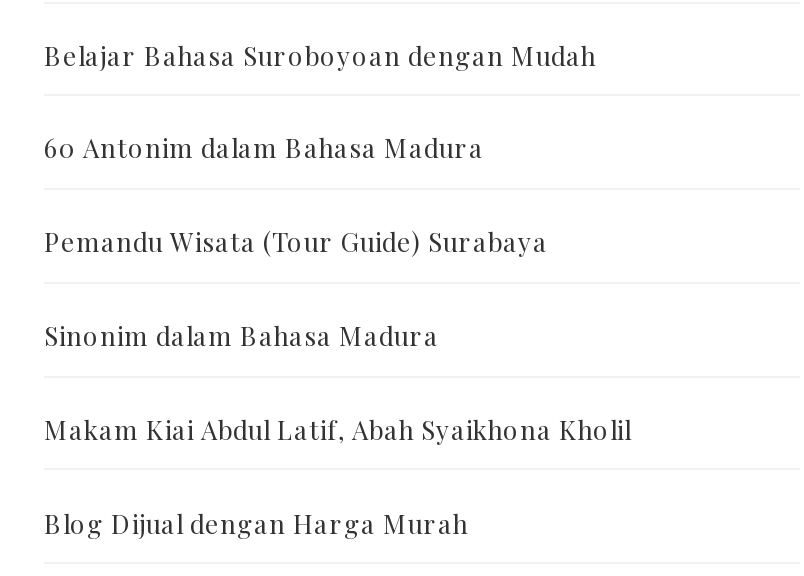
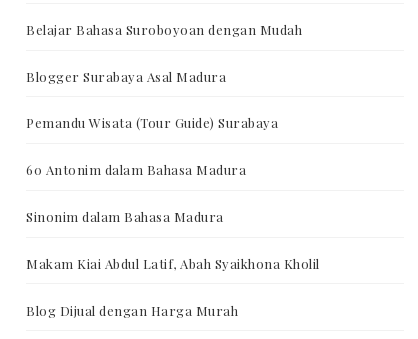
none -> [26,68,226,85] Blogger Surabaya Asal Madura
moved [44,131,484,165] -> [26,161,246,178]: 60 Antonim dalam Bahasa Madura

